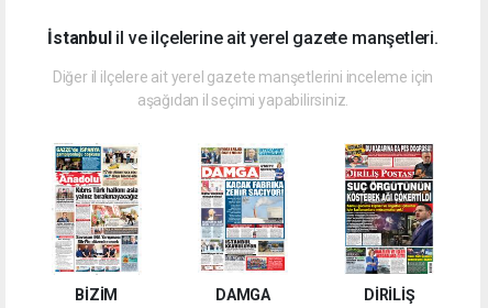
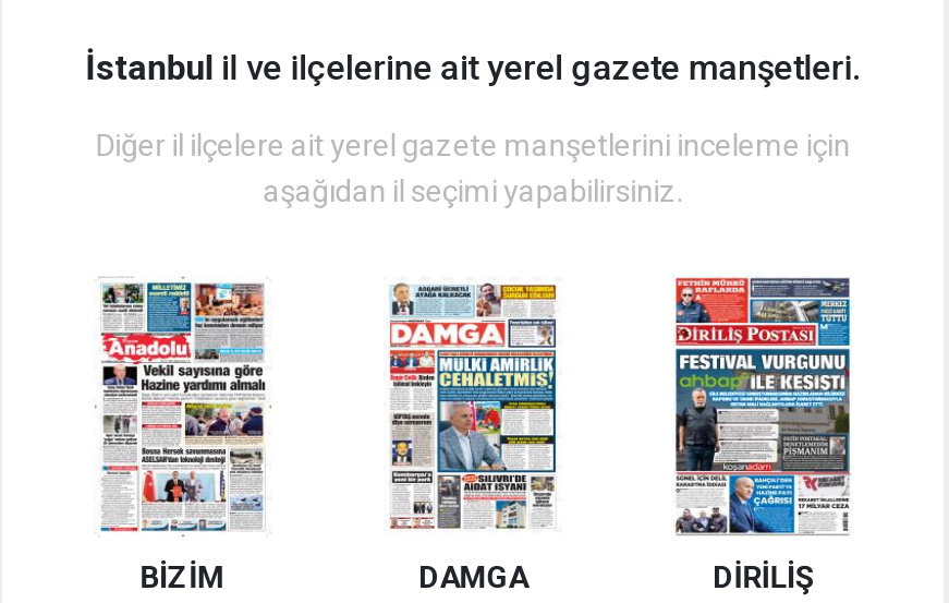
[55,145,138,271] [image] -> [100,282,266,527] [image]
[200,146,286,272] [image] -> [388,282,558,531] [image]
[344,143,434,275] [image] -> [673,276,852,535] [image]

